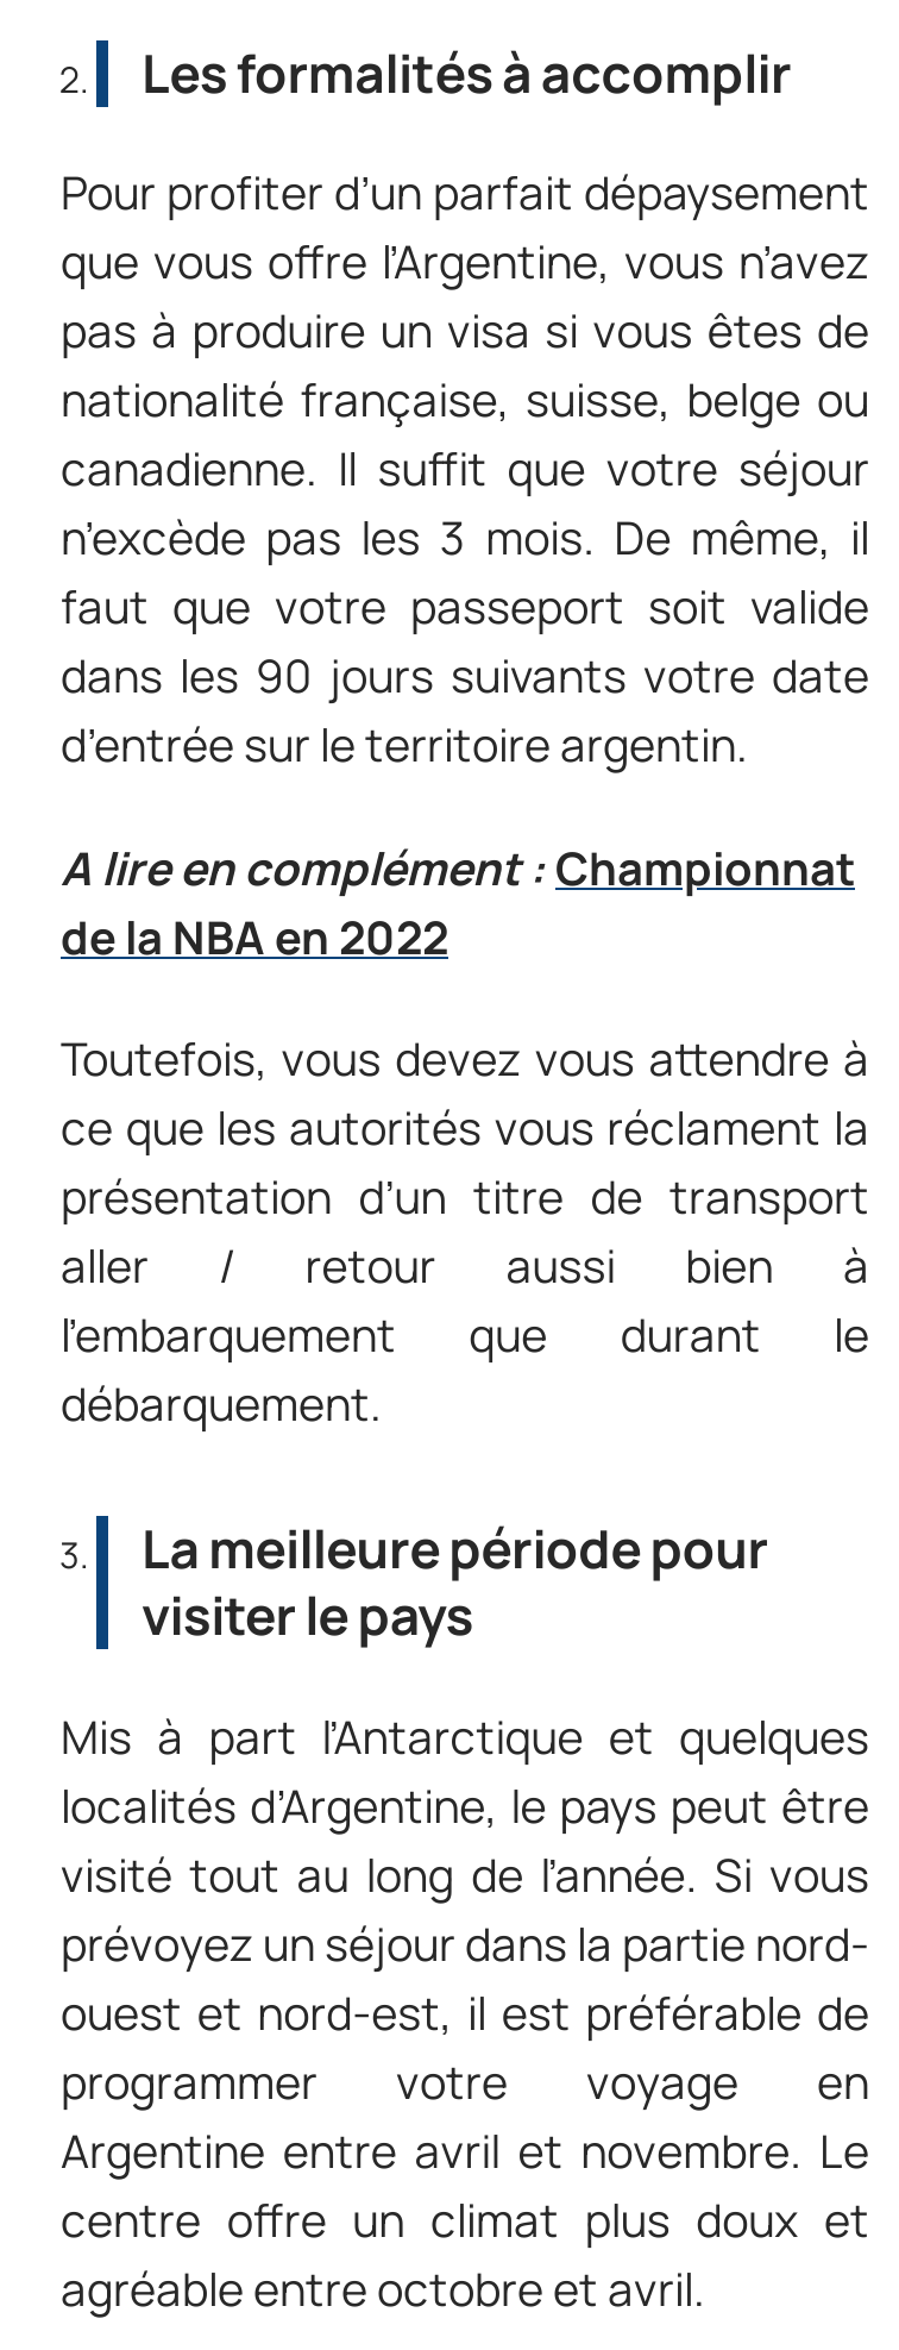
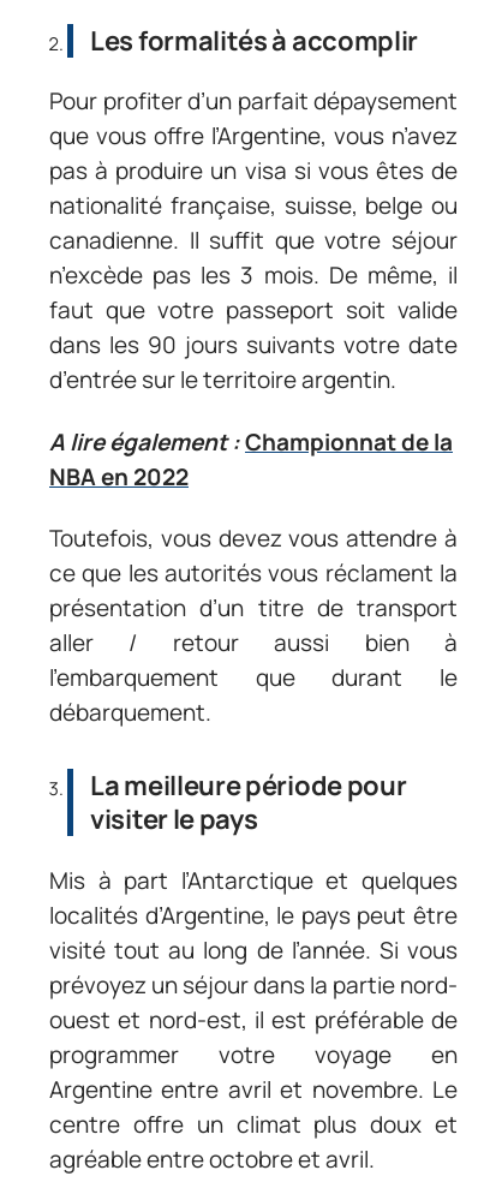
[61,836,855,967] A lire en complément : Championnat | de la NBA en 2022 -> [49,426,453,492] A lire également : Championnat de la | NBA en 2022

